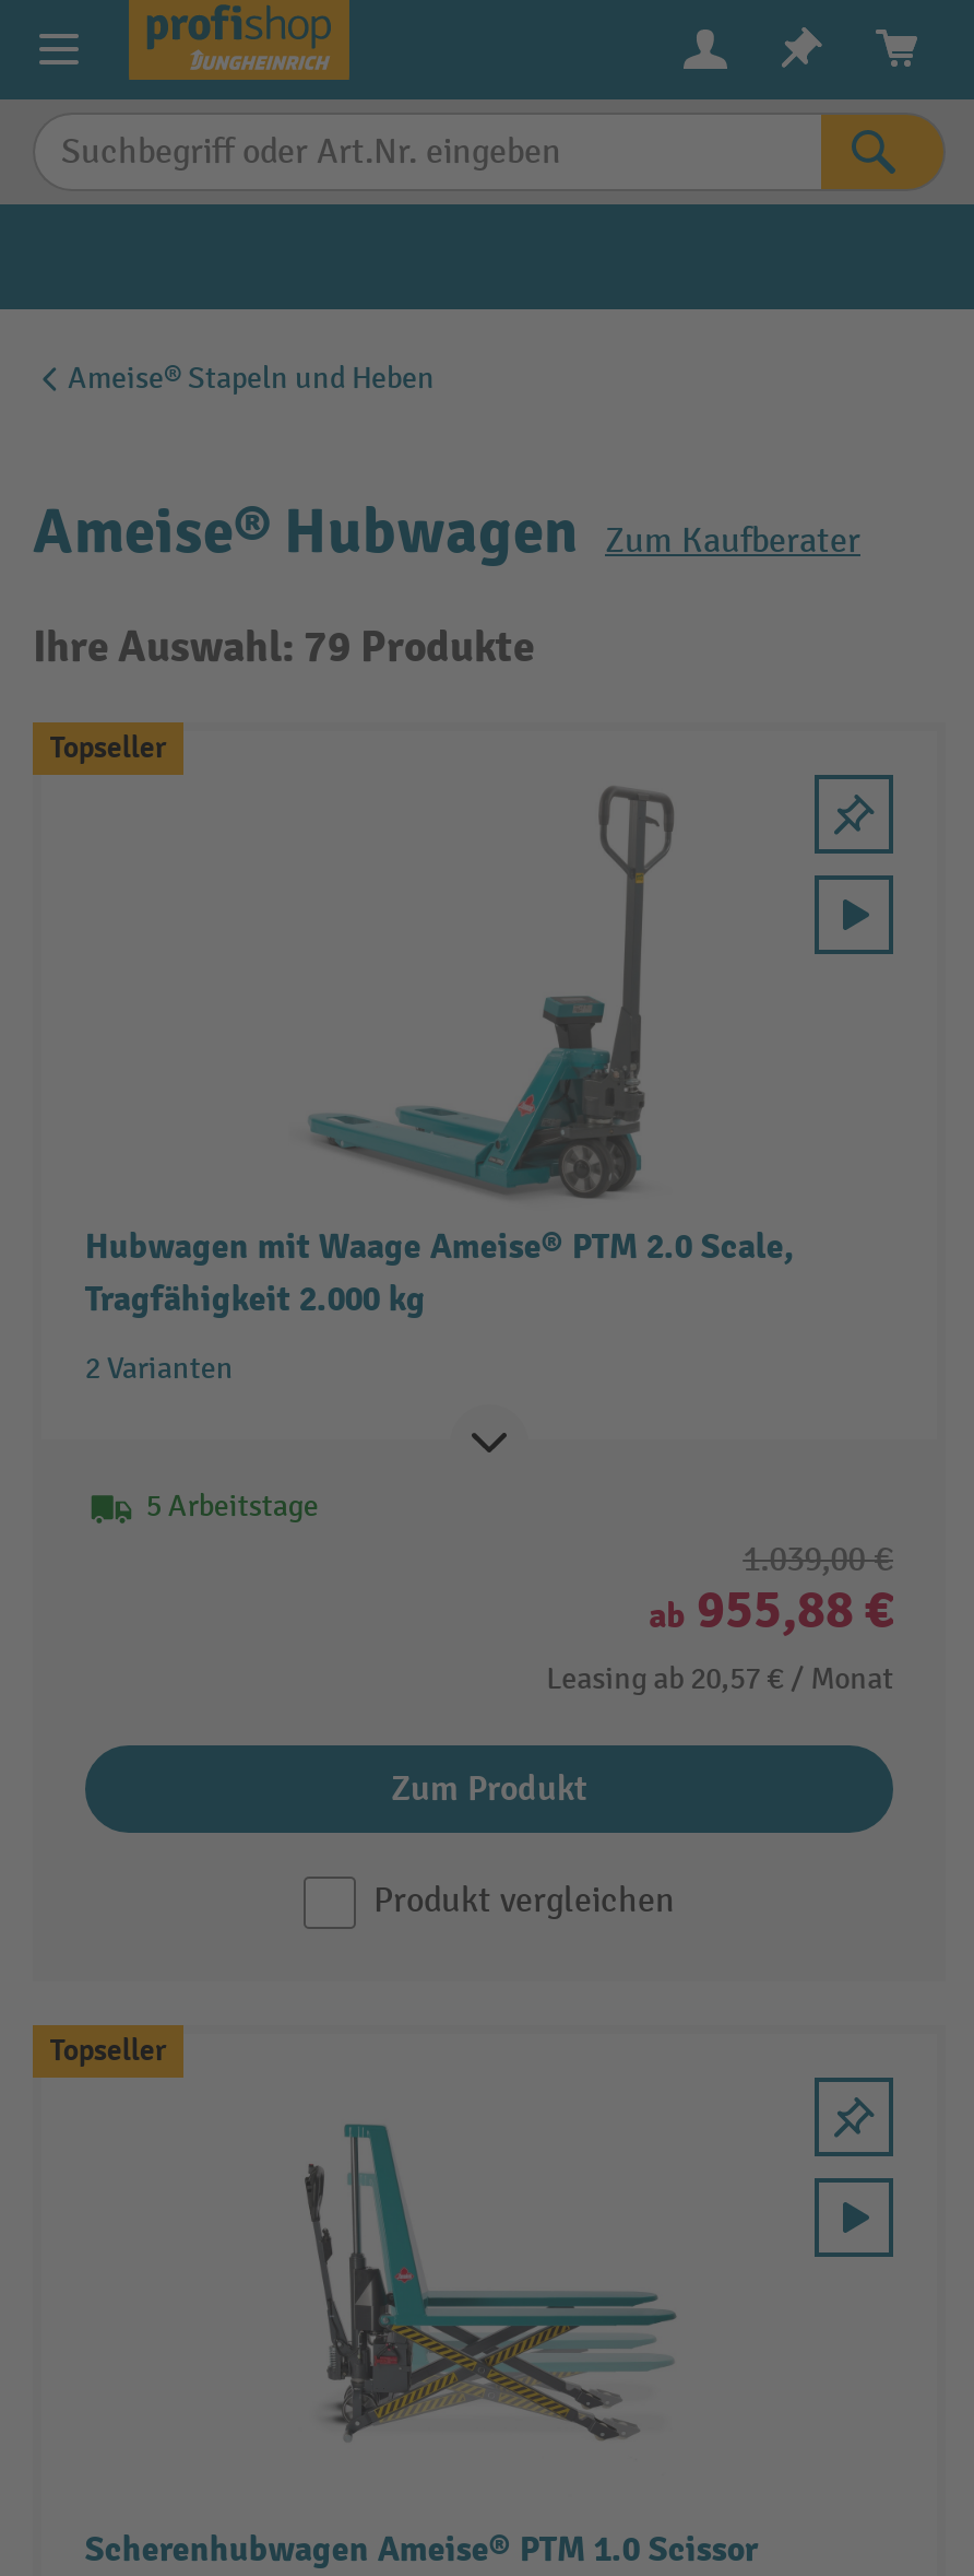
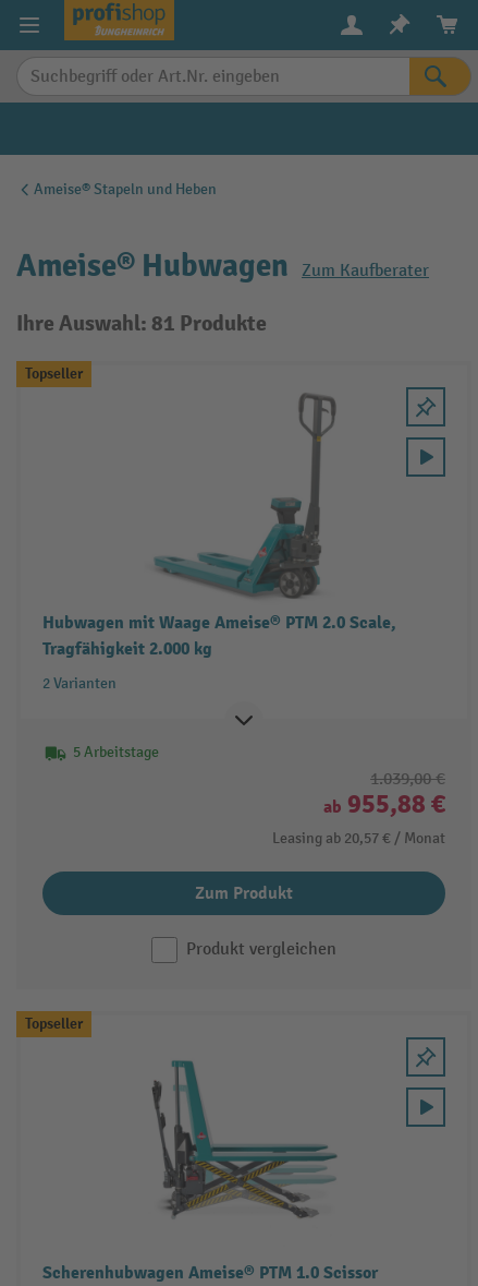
[33,620,535,674] Ihre Auswahl: 79 Produkte -> [16,310,267,337] Ihre Auswahl: 81 Produkte

